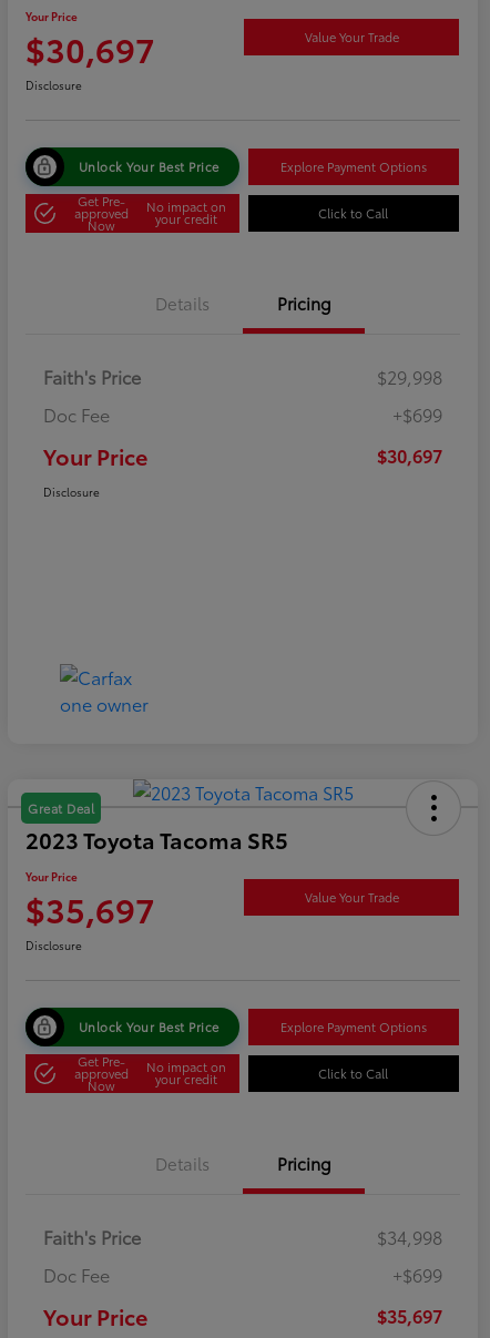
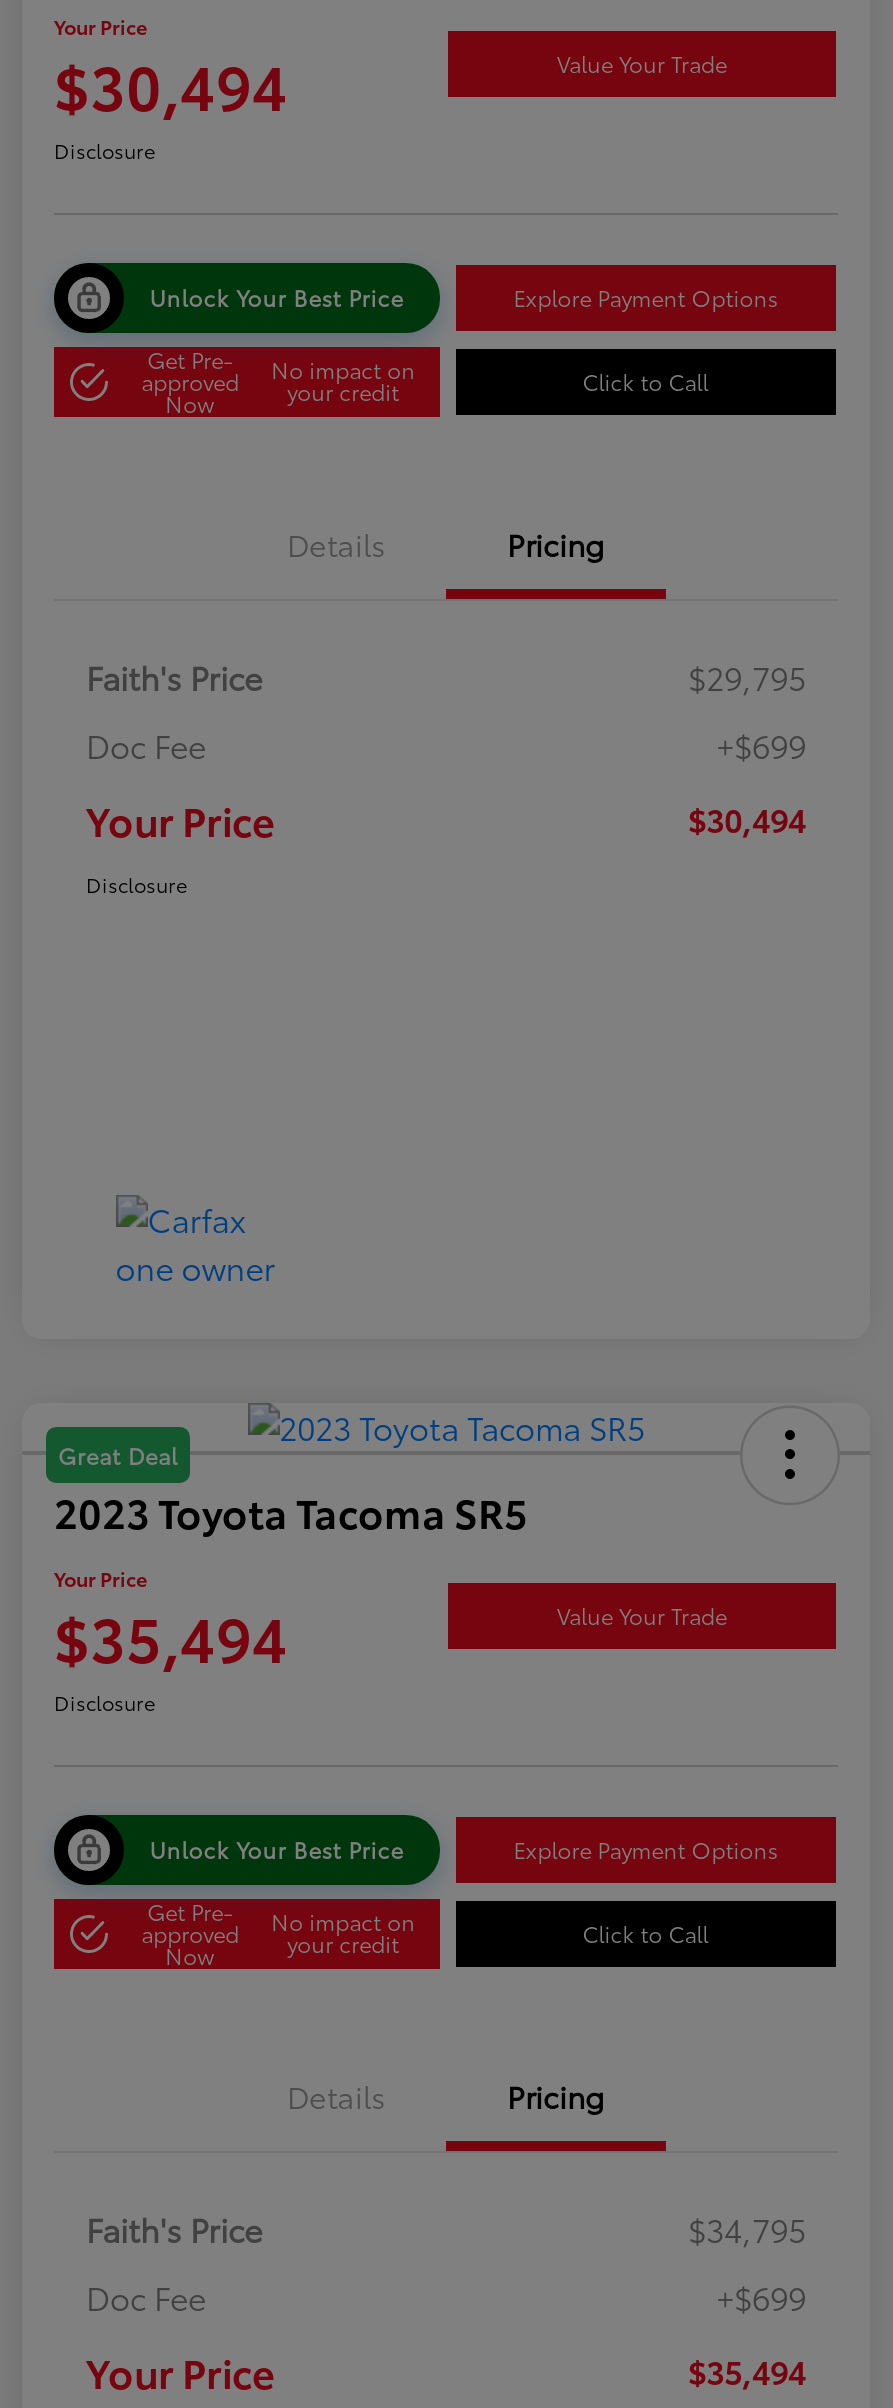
[25,24,155,72] $30,697 -> [54,41,288,127] $30,494
[377,363,442,389] $29,998 -> [688,653,806,699] $29,795
[377,442,442,468] $30,697 -> [688,795,806,841] $30,494
[25,884,155,932] $35,697 -> [54,1593,288,1679] $35,494
[377,1224,442,1249] $34,998 -> [688,2205,806,2251] $34,795
[377,1302,442,1328] $35,697 -> [688,2347,806,2393] $35,494

